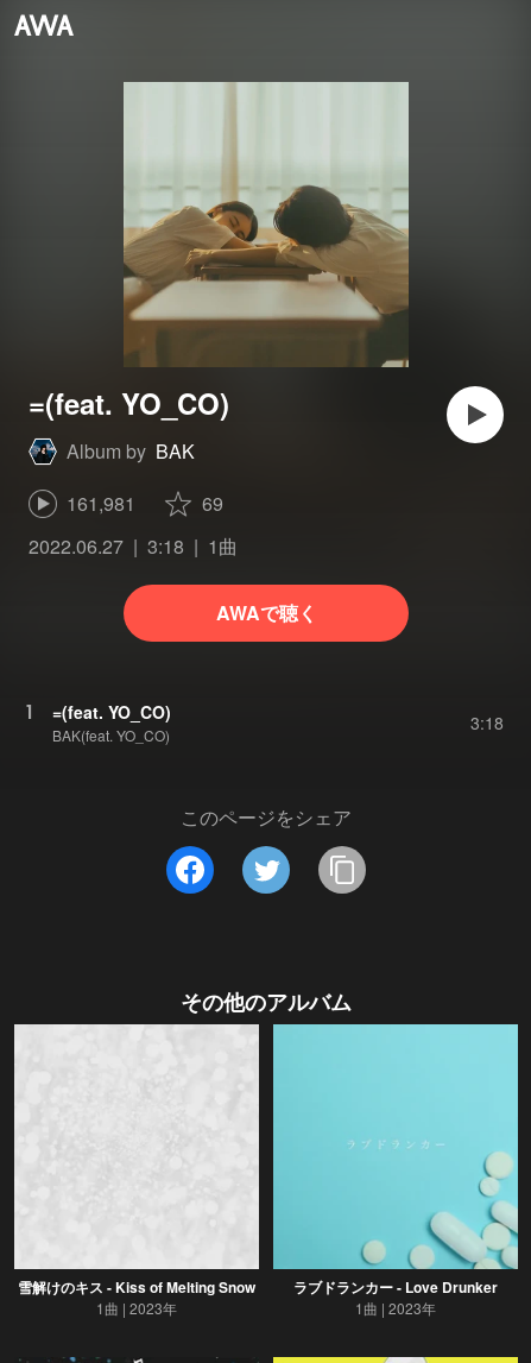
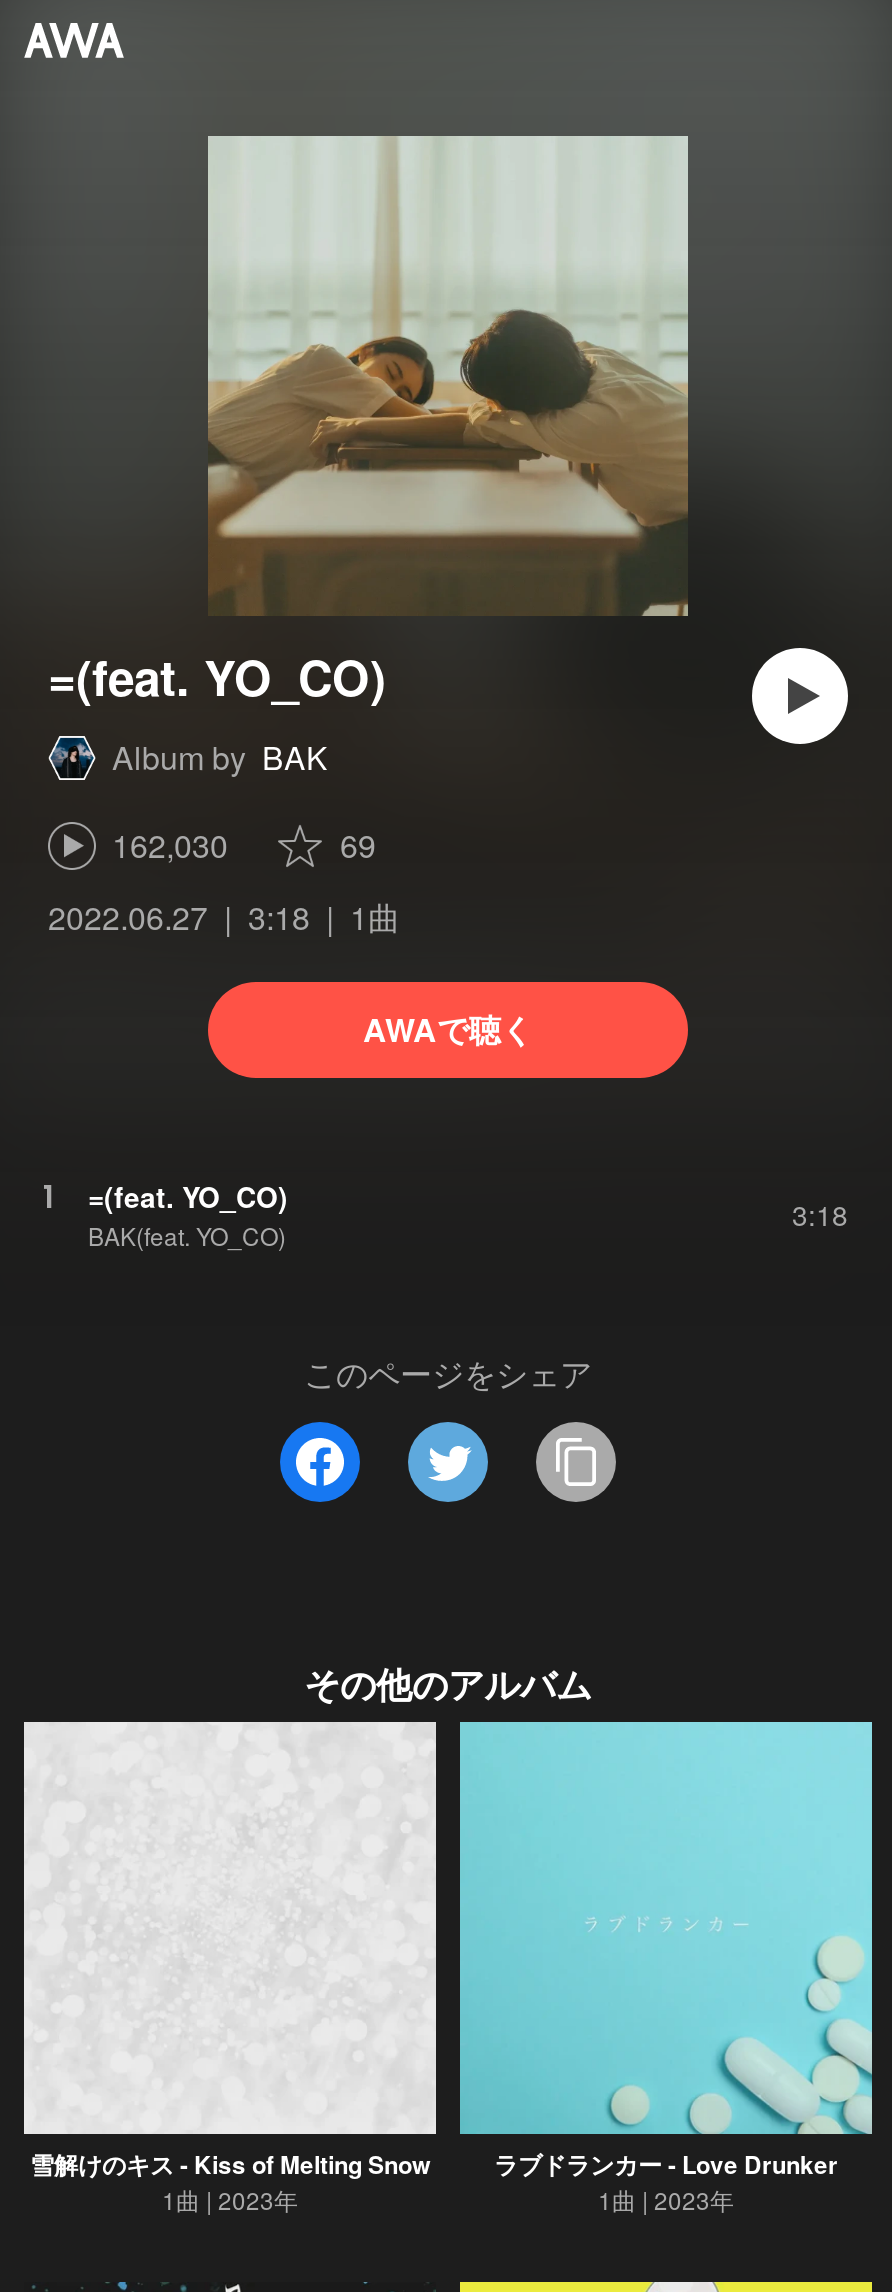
[67,490,135,517] 161,981 -> [112,822,228,868] 162,030

